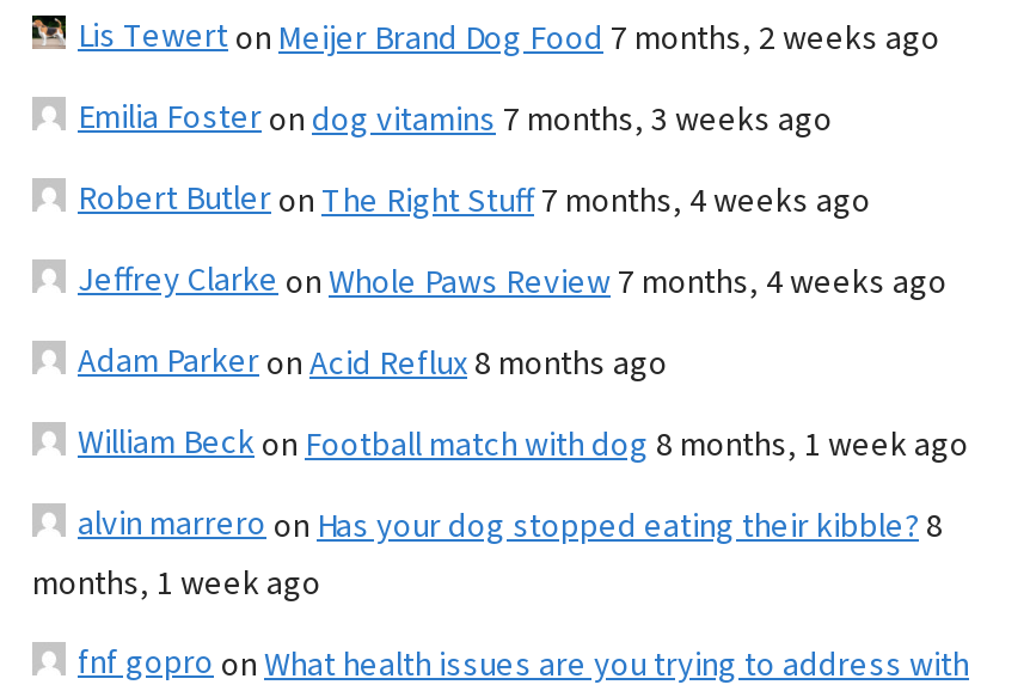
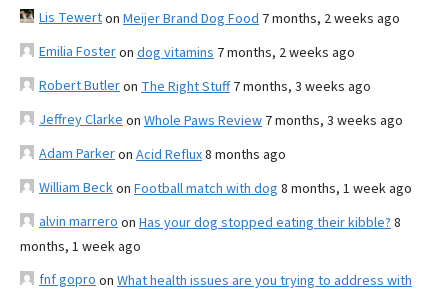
[78,94,833,144] Emilia Fosteron dog vitamins 7 months, 3 weeks ago -> [39,42,355,63] Emilia Fosteron dog vitamins 7 months, 2 weeks ago
[78,175,871,225] Robert Butleron The Right Stuff 7 months, 4 weeks ago -> [39,76,371,97] Robert Butleron The Right Stuff 7 months, 3 weeks ago
[78,256,948,307] Jeffrey Clarkeon Whole Paws Review 7 months, 4 weeks ago -> [39,110,403,131] Jeffrey Clarkeon Whole Paws Review 7 months, 3 weeks ago

